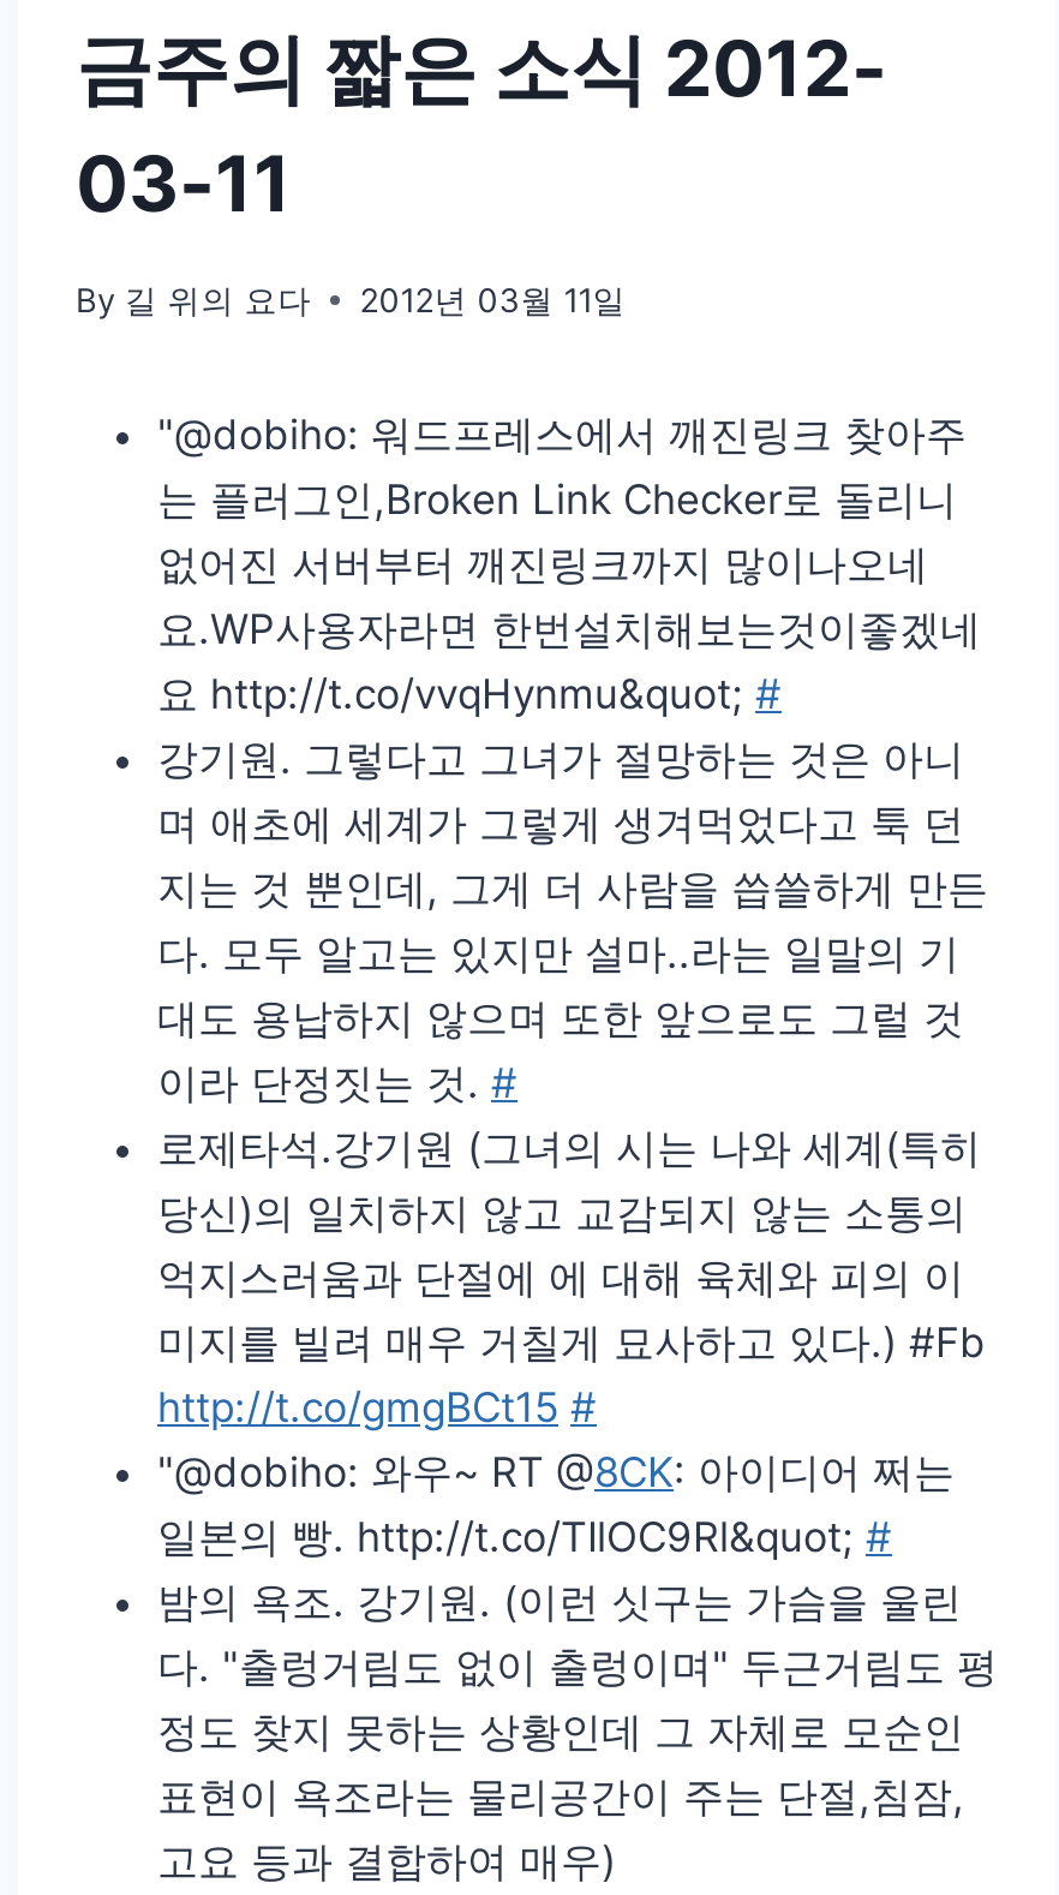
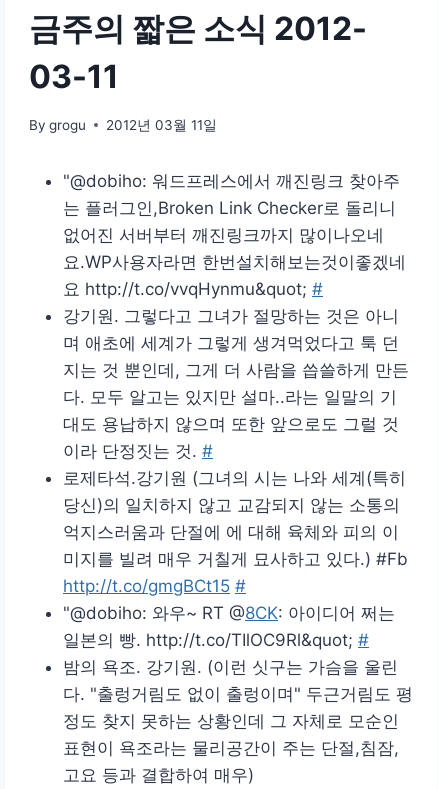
[76,281,311,319] By 길 위의 요다 -> [29,117,86,133] By grogu

